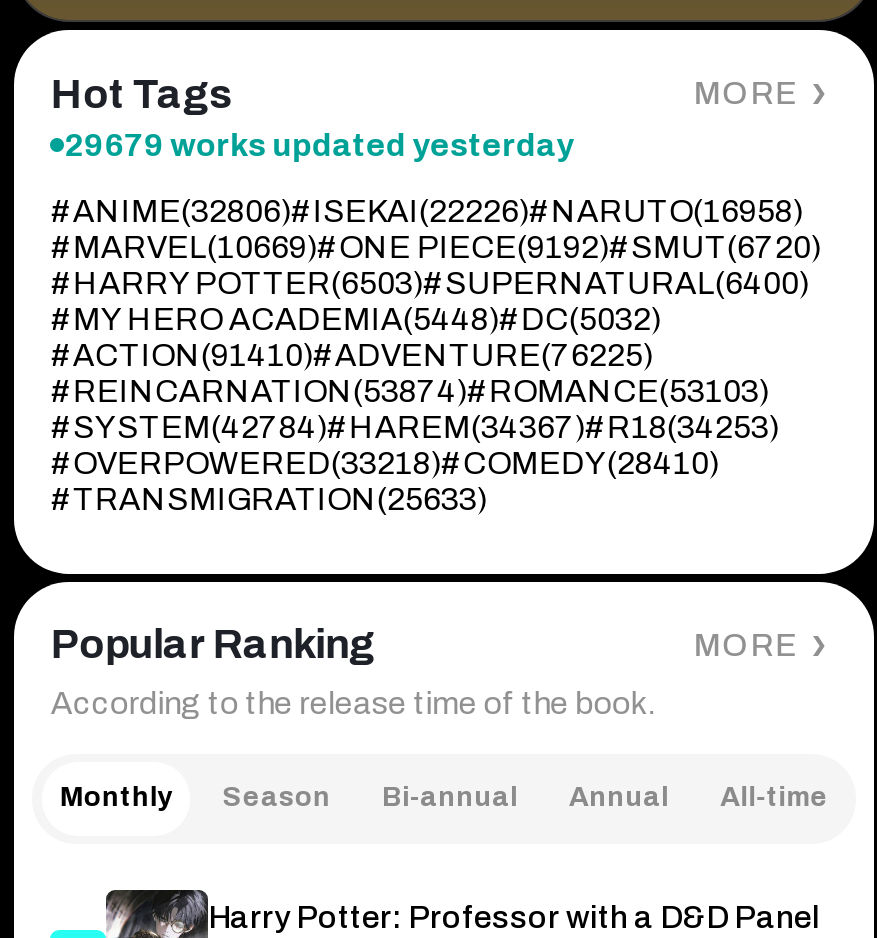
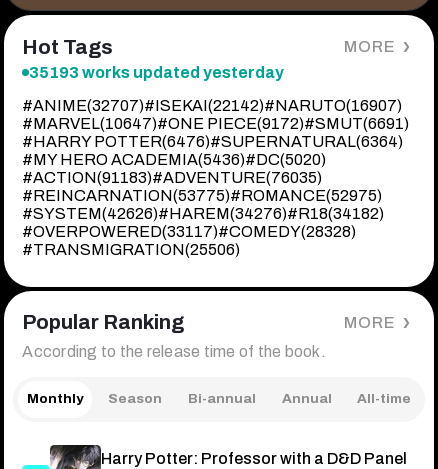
[64,127,574,161] 29679 works updated yesterday -> [29,64,284,81] 35193 works updated yesterday
[51,195,821,517] #ANIME(32806)#ISEKAI(22226)#NARUTO(16958) | #MARVEL(10669)#ONE PIECE(9192)#SMUT(6720) | #HARRY POTTER(6503)#SUPERNATURAL(6400) | #MY HERO ACADEMIA(5448)#DC(5032) | #ACTION(91410)#ADVENTURE(76225) | #REINCARNATION(53874)#ROMANCE(53103) | #SYSTEM(42784)#HAREM(34367)#R18(34253) | #OVERPOWERED(33218)#COMEDY(28410) | #TRANSMIGRATION(25633) -> [22,97,409,258] #ANIME(32707)#ISEKAI(22142)#NARUTO(16907) | #MARVEL(10647)#ONE PIECE(9172)#SMUT(6691) | #HARRY POTTER(6476)#SUPERNATURAL(6364) | #MY HERO ACADEMIA(5436)#DC(5020) | #ACTION(91183)#ADVENTURE(76035) | #REINCARNATION(53775)#ROMANCE(52975) | #SYSTEM(42626)#HAREM(34276)#R18(34182) | #OVERPOWERED(33117)#COMEDY(28328) | #TRANSMIGRATION(25506)

